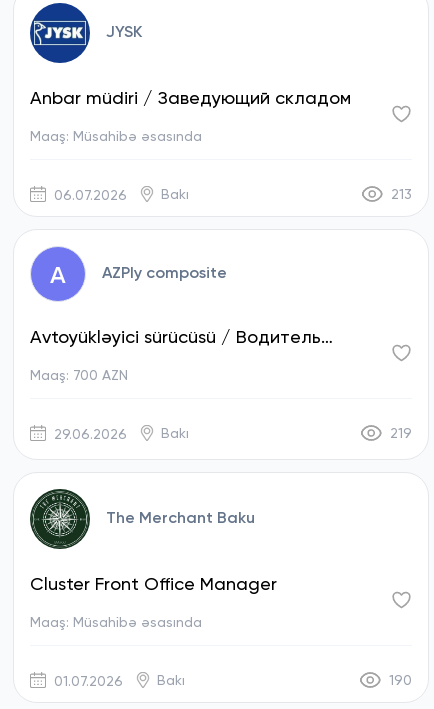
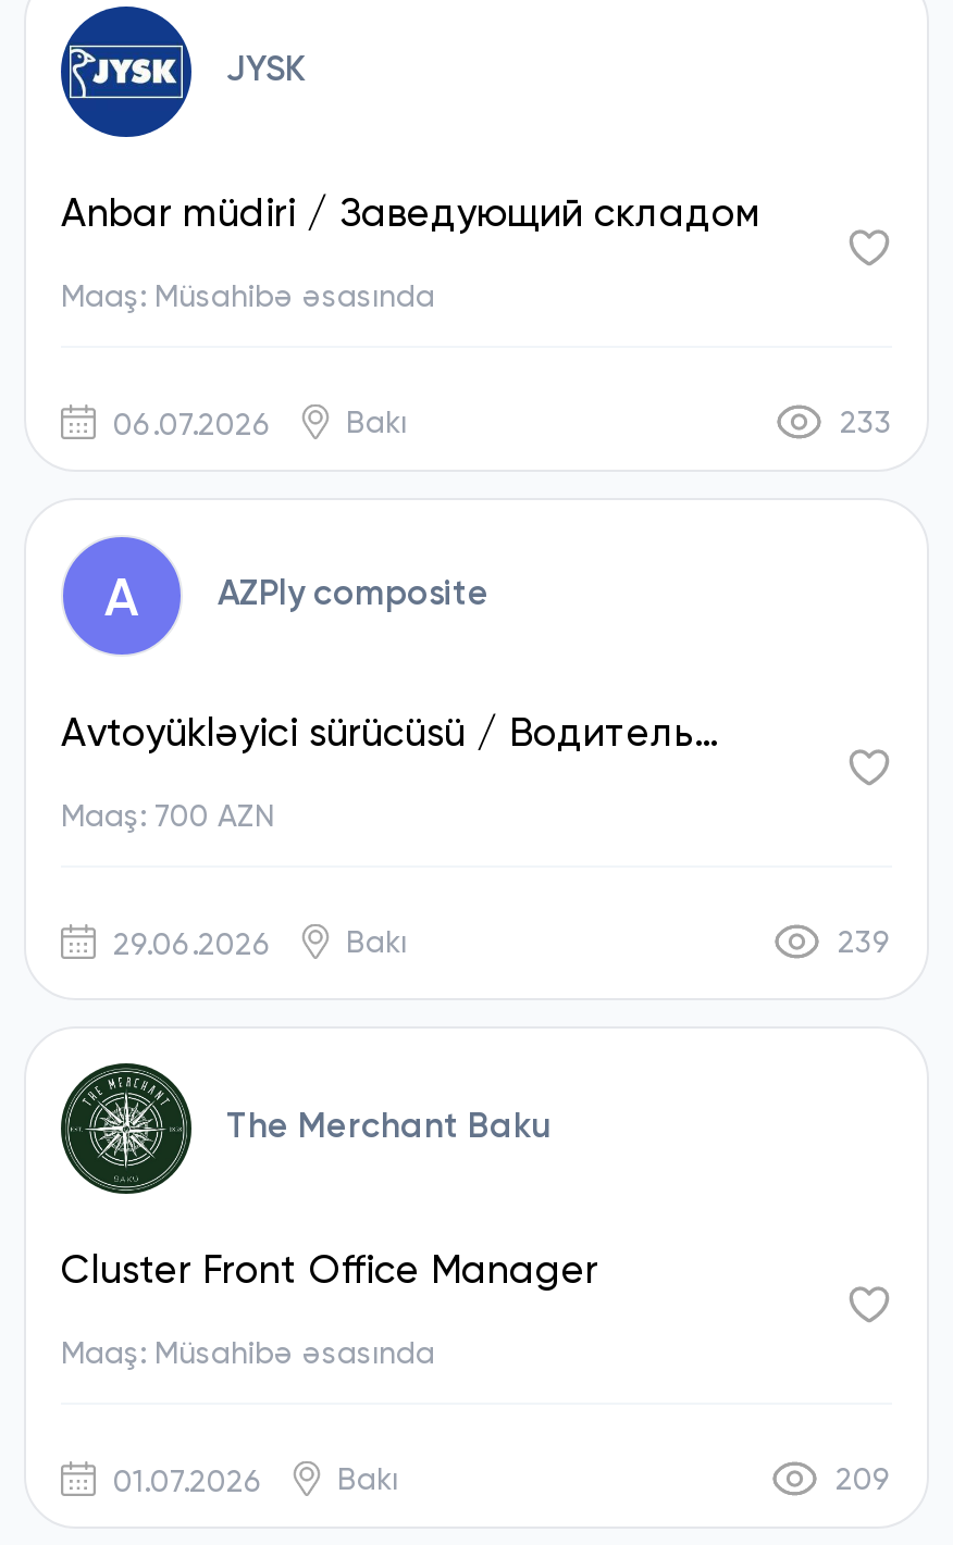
[391,188,412,202] 213 -> [840,409,892,439] 233
[390,427,412,441] 219 -> [838,929,892,959] 239
[389,674,412,688] 190 -> [836,1466,892,1496] 209

